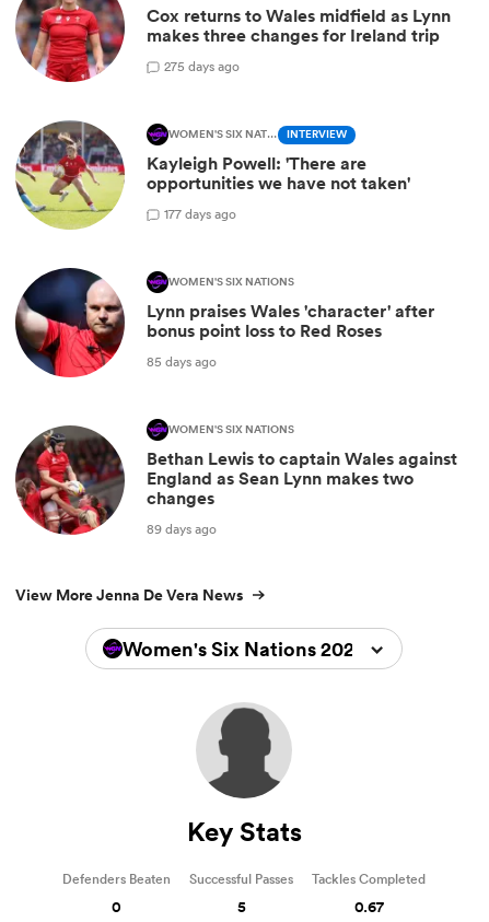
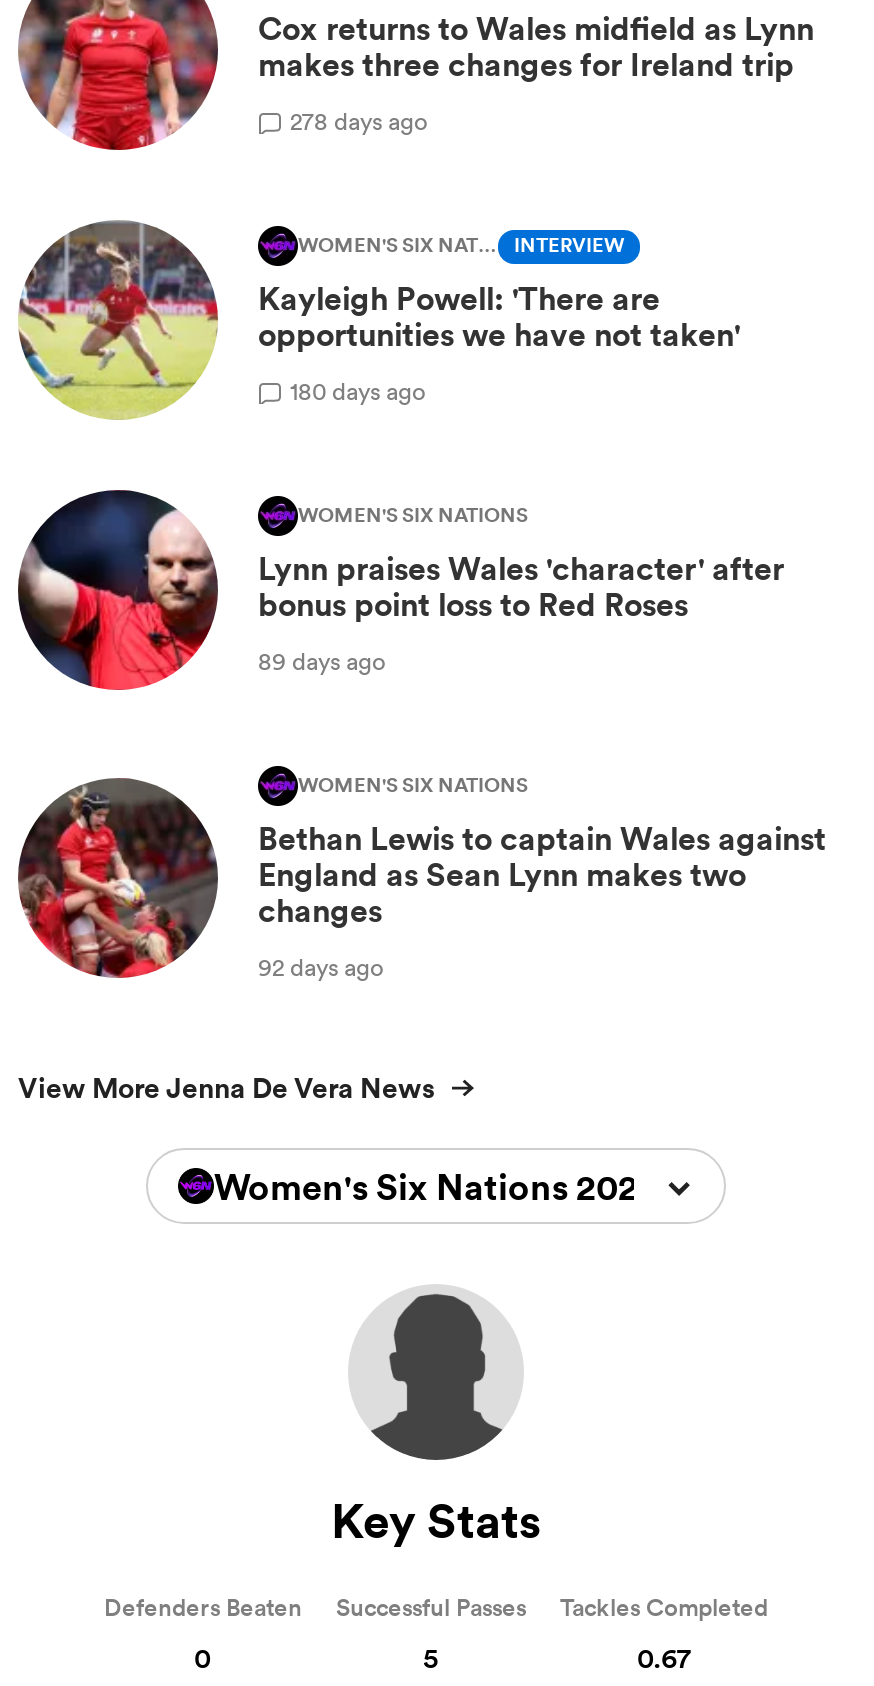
[164,56,240,75] 275 days ago -> [290,103,428,137] 278 days ago
[164,204,236,223] 177 days ago -> [290,373,426,407] 180 days ago
[147,352,217,370] 85 days ago -> [258,643,386,677] 89 days ago
[147,519,217,538] 89 days ago -> [258,949,384,983] 92 days ago

